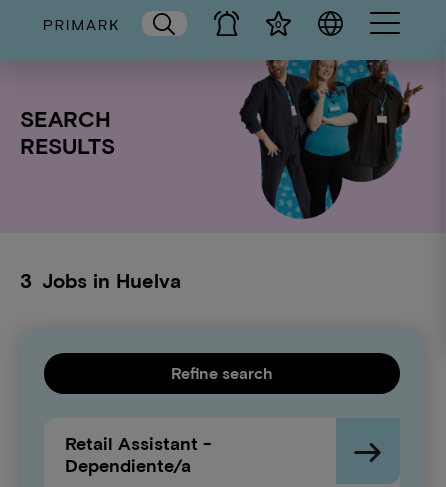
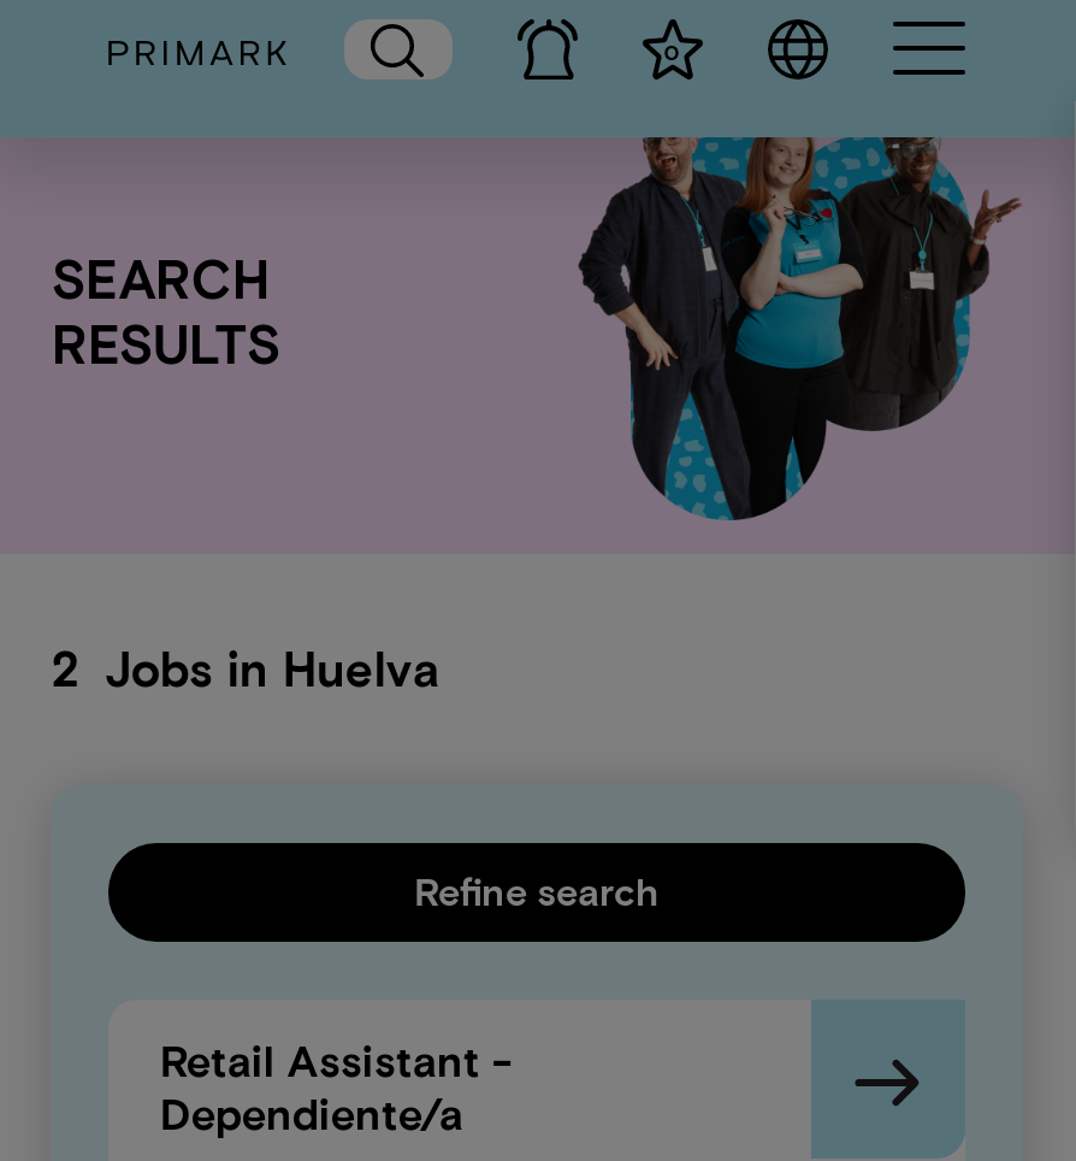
[20,269,181,293] 3 Jobs in Huelva -> [52,641,439,699] 2 Jobs in Huelva

